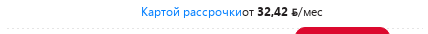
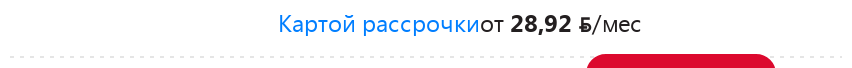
[141,3,288,19] Картой рассрочкиот 32,42 -> [278,6,572,38] Картой рассрочкиот 28,92

